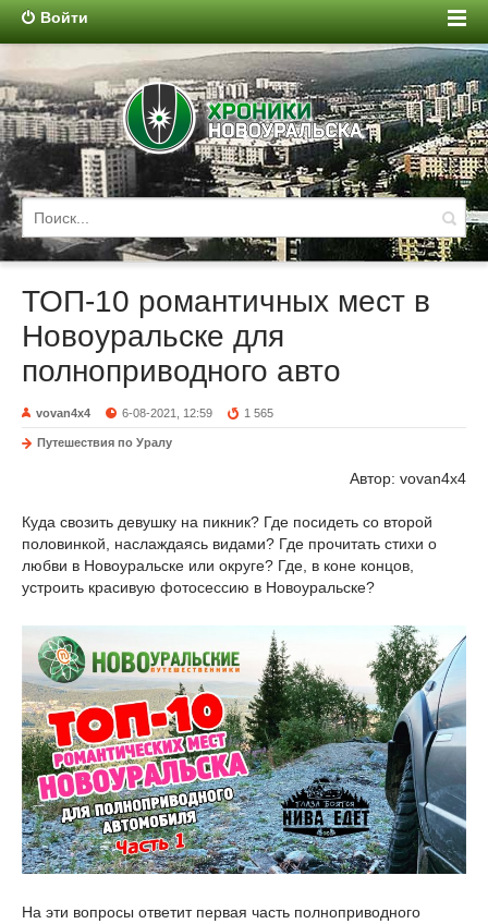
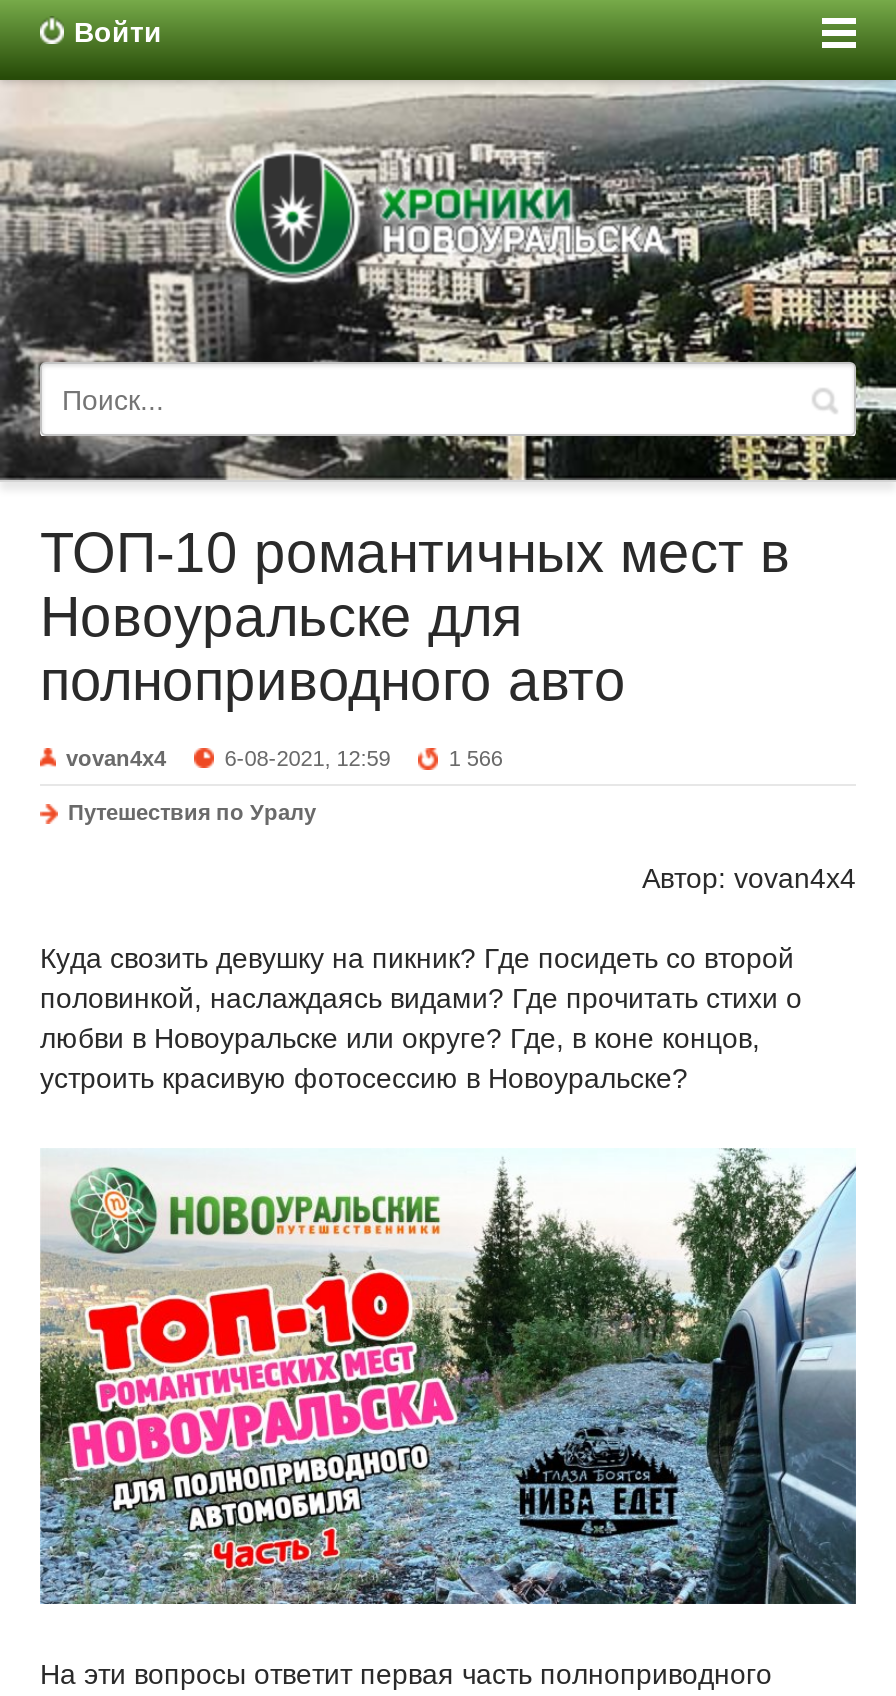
[244,406,274,420] 1 565 -> [449,746,503,770] 1 566

